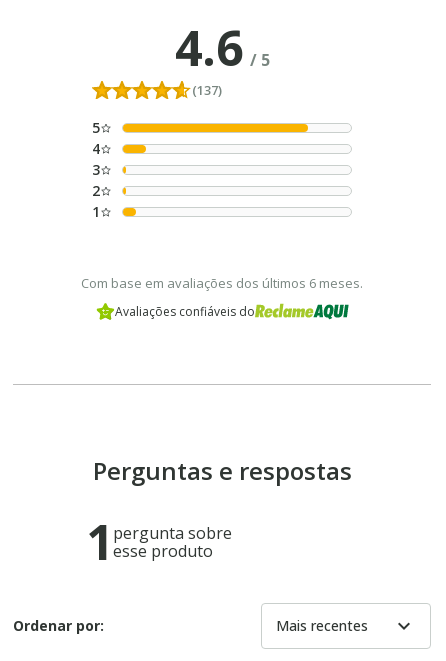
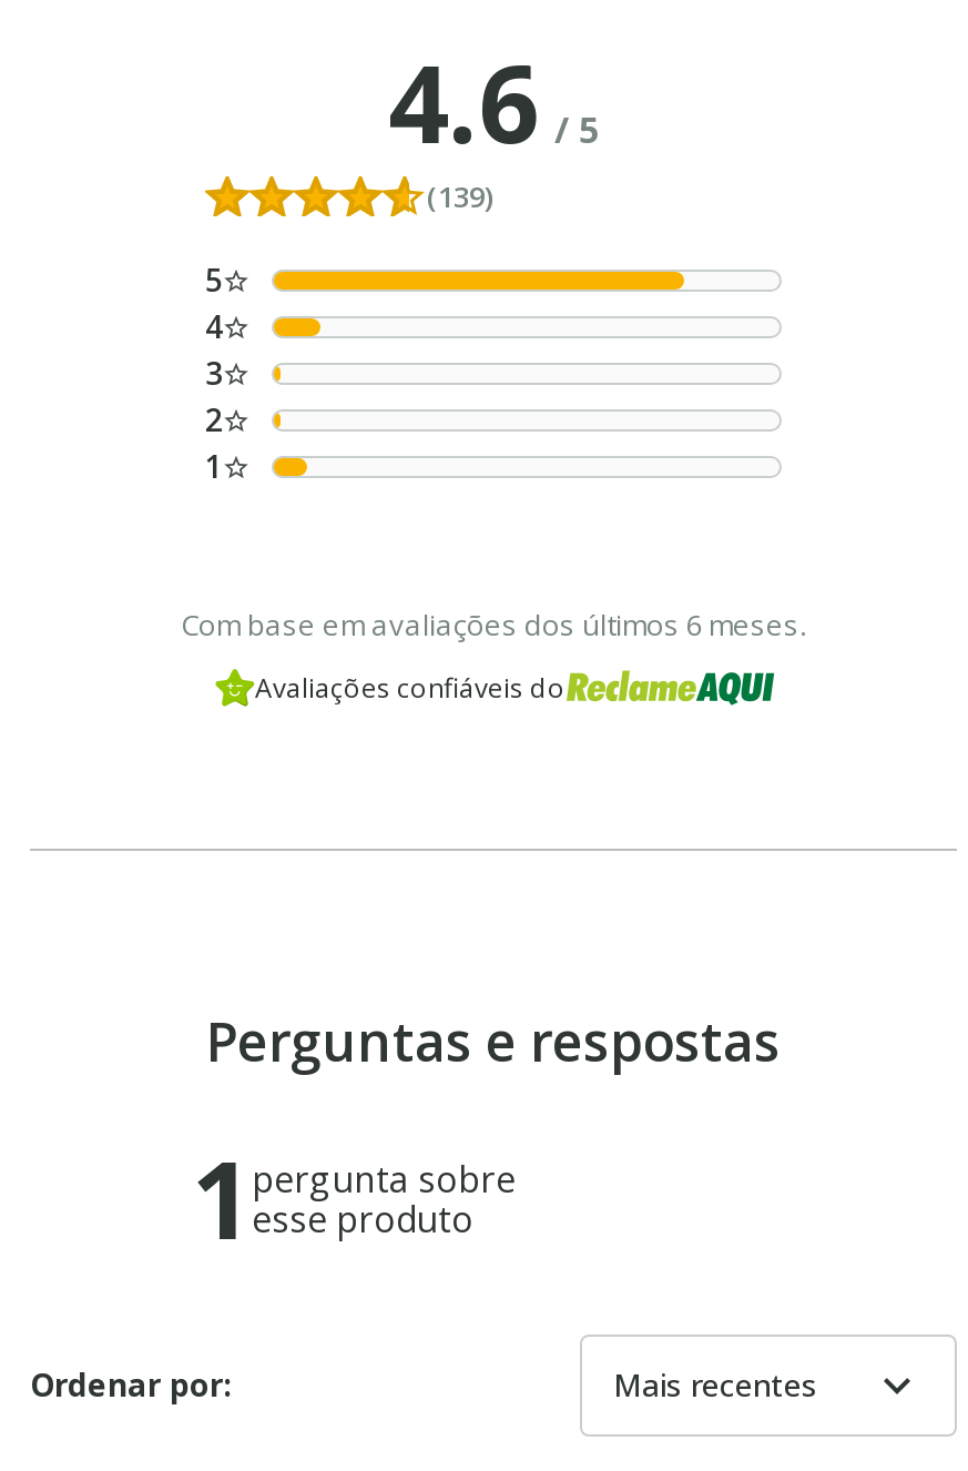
[192,81,222,99] (137) -> [427,176,493,216] (139)

